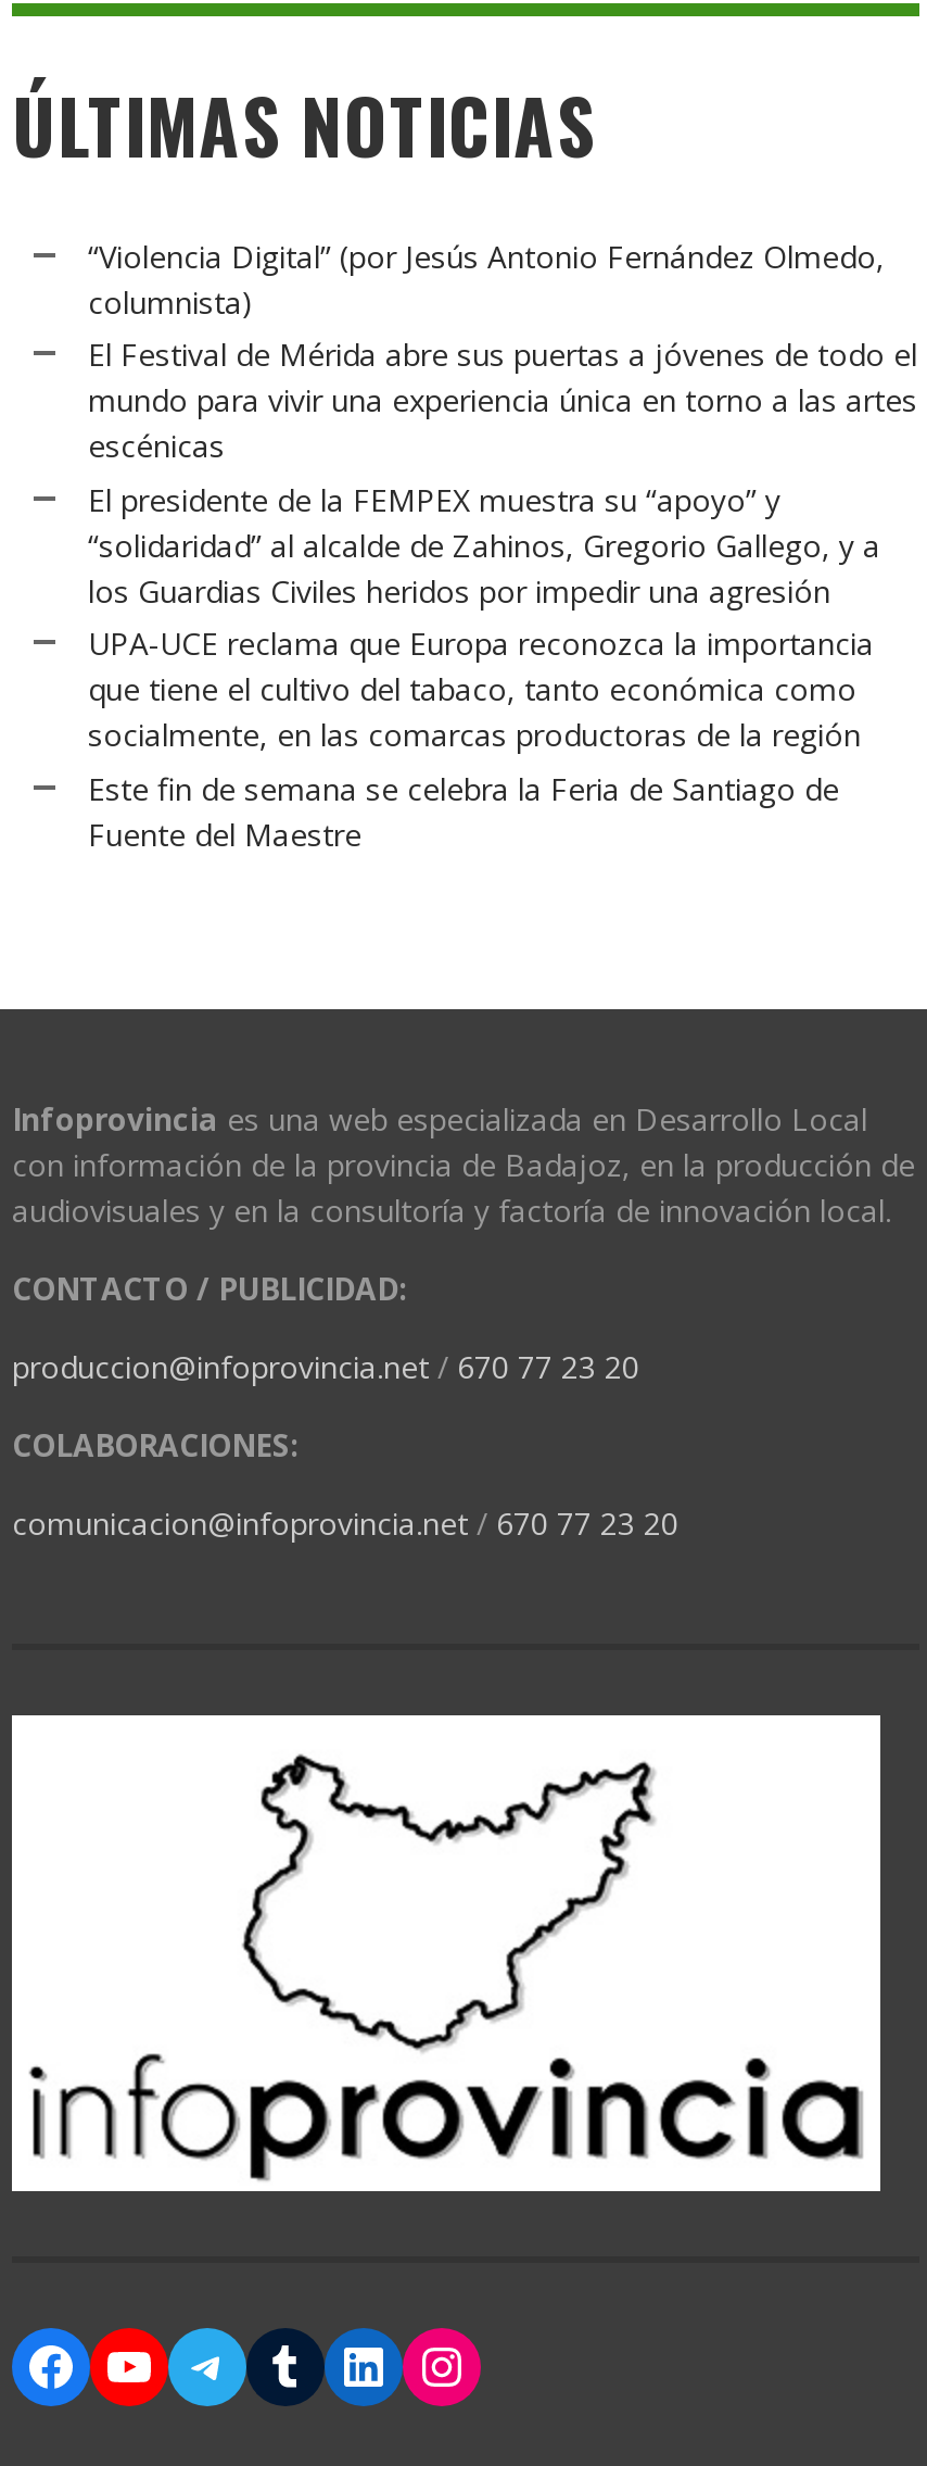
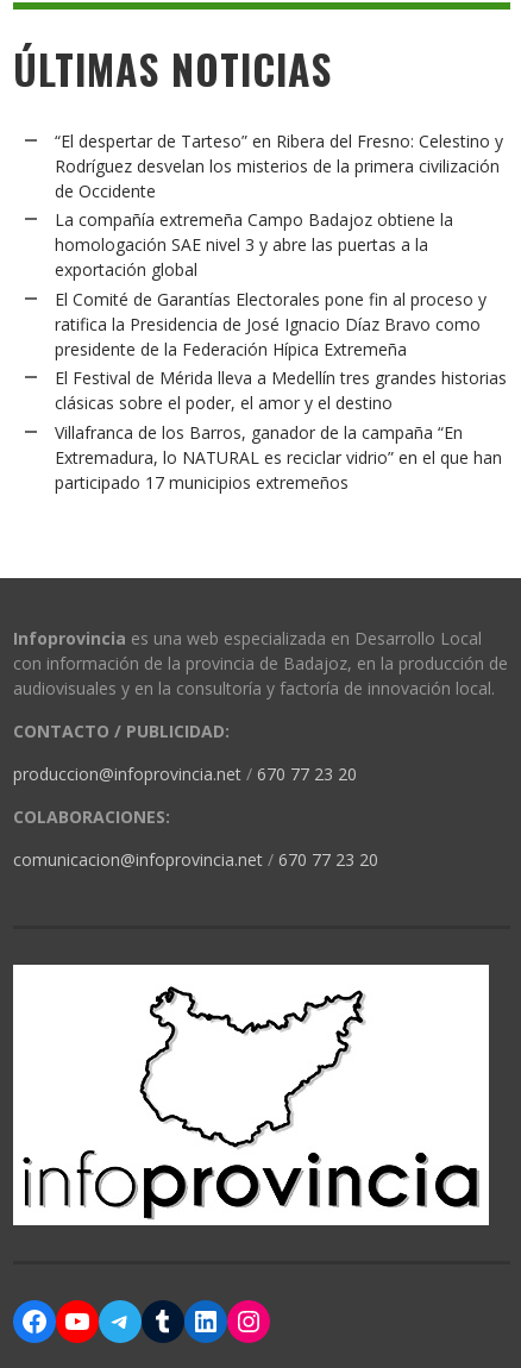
[88,235,917,855] “Violencia Digital” (por Jesús Antonio Fernández Olmedo, | columnista) | El Festival de Mérida abre sus puertas a jóvenes de todo el | mundo para vivir una experiencia única en torno a las artes | escénicas | El presidente de la FEMPEX muestra su “apoyo” y | “solidaridad” al alcalde de Zahinos, Gregorio Gallego, y a | los Guardias Civiles heridos por impedir una agresión | UPA-UCE reclama que Europa reconozca la importancia | que tiene el cultivo del tabaco, tanto económica como | socialmente, en las comarcas productoras de la región | Este fin de semana se celebra la Feria de Santiago de | Fuente del Maestre -> [55,129,507,493] “El despertar de Tarteso” en Ribera del Fresno: Celestino y | Rodríguez desvelan los misterios de la primera civilización | de Occidente | La compañía extremeña Campo Badajoz obtiene la | homologación SAE nivel 3 y abre las puertas a la | exportación global | El Comité de Garantías Electorales pone fin al proceso y | ratifica la Presidencia de José Ignacio Díaz Bravo como | presidente de la Federación Hípica Extremeña | El Festival de Mérida lleva a Medellín tres grandes historias | clásicas sobre el poder, el amor y el destino | Villafranca de los Barros, ganador de la campaña “En | Extremadura, lo NATURAL es reciclar vidrio” en el que han | participado 17 municipios extremeños

